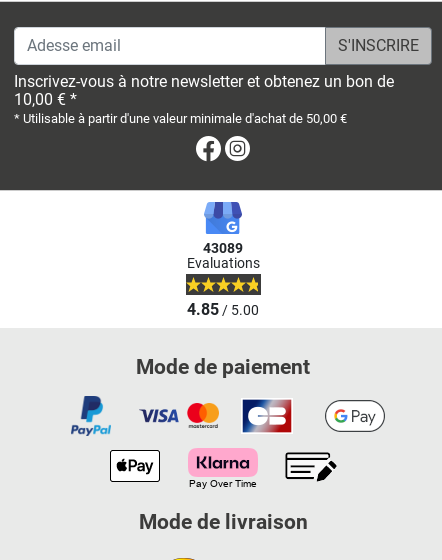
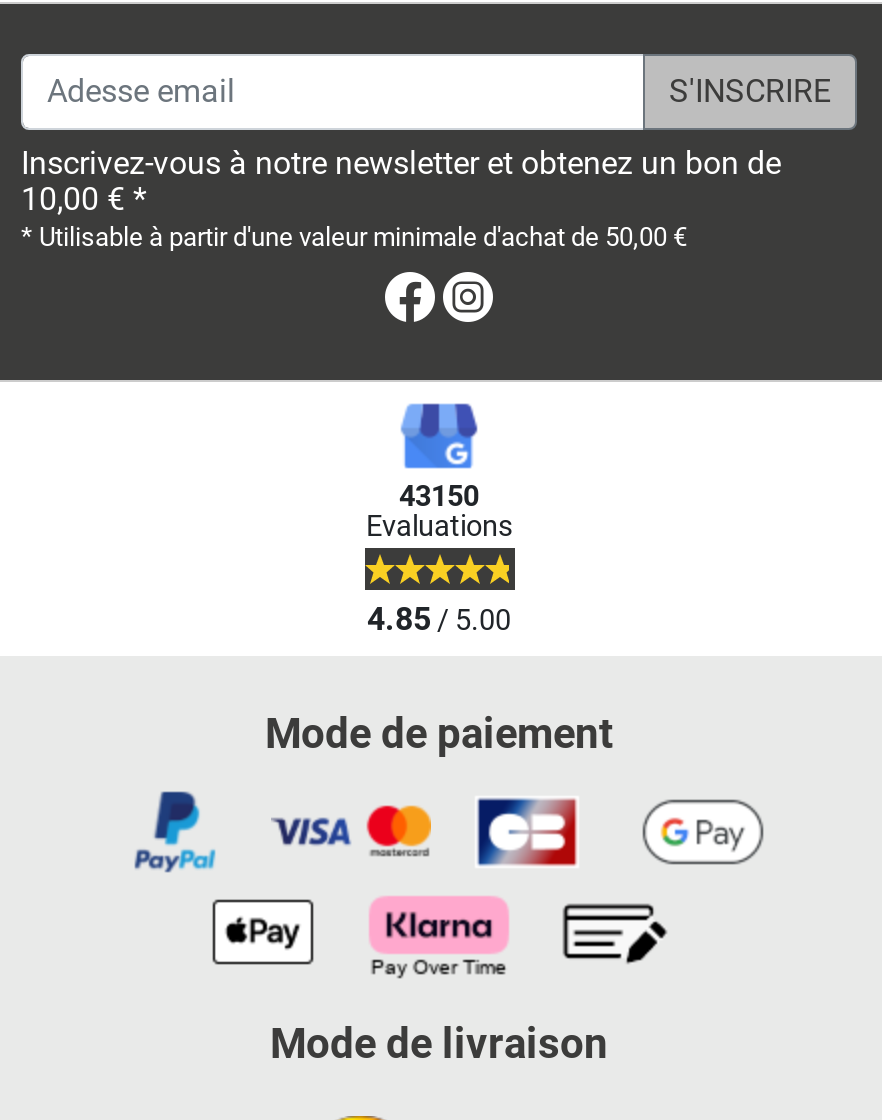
[203,240,243,257] 43089 -> [399,480,479,514] 43150

